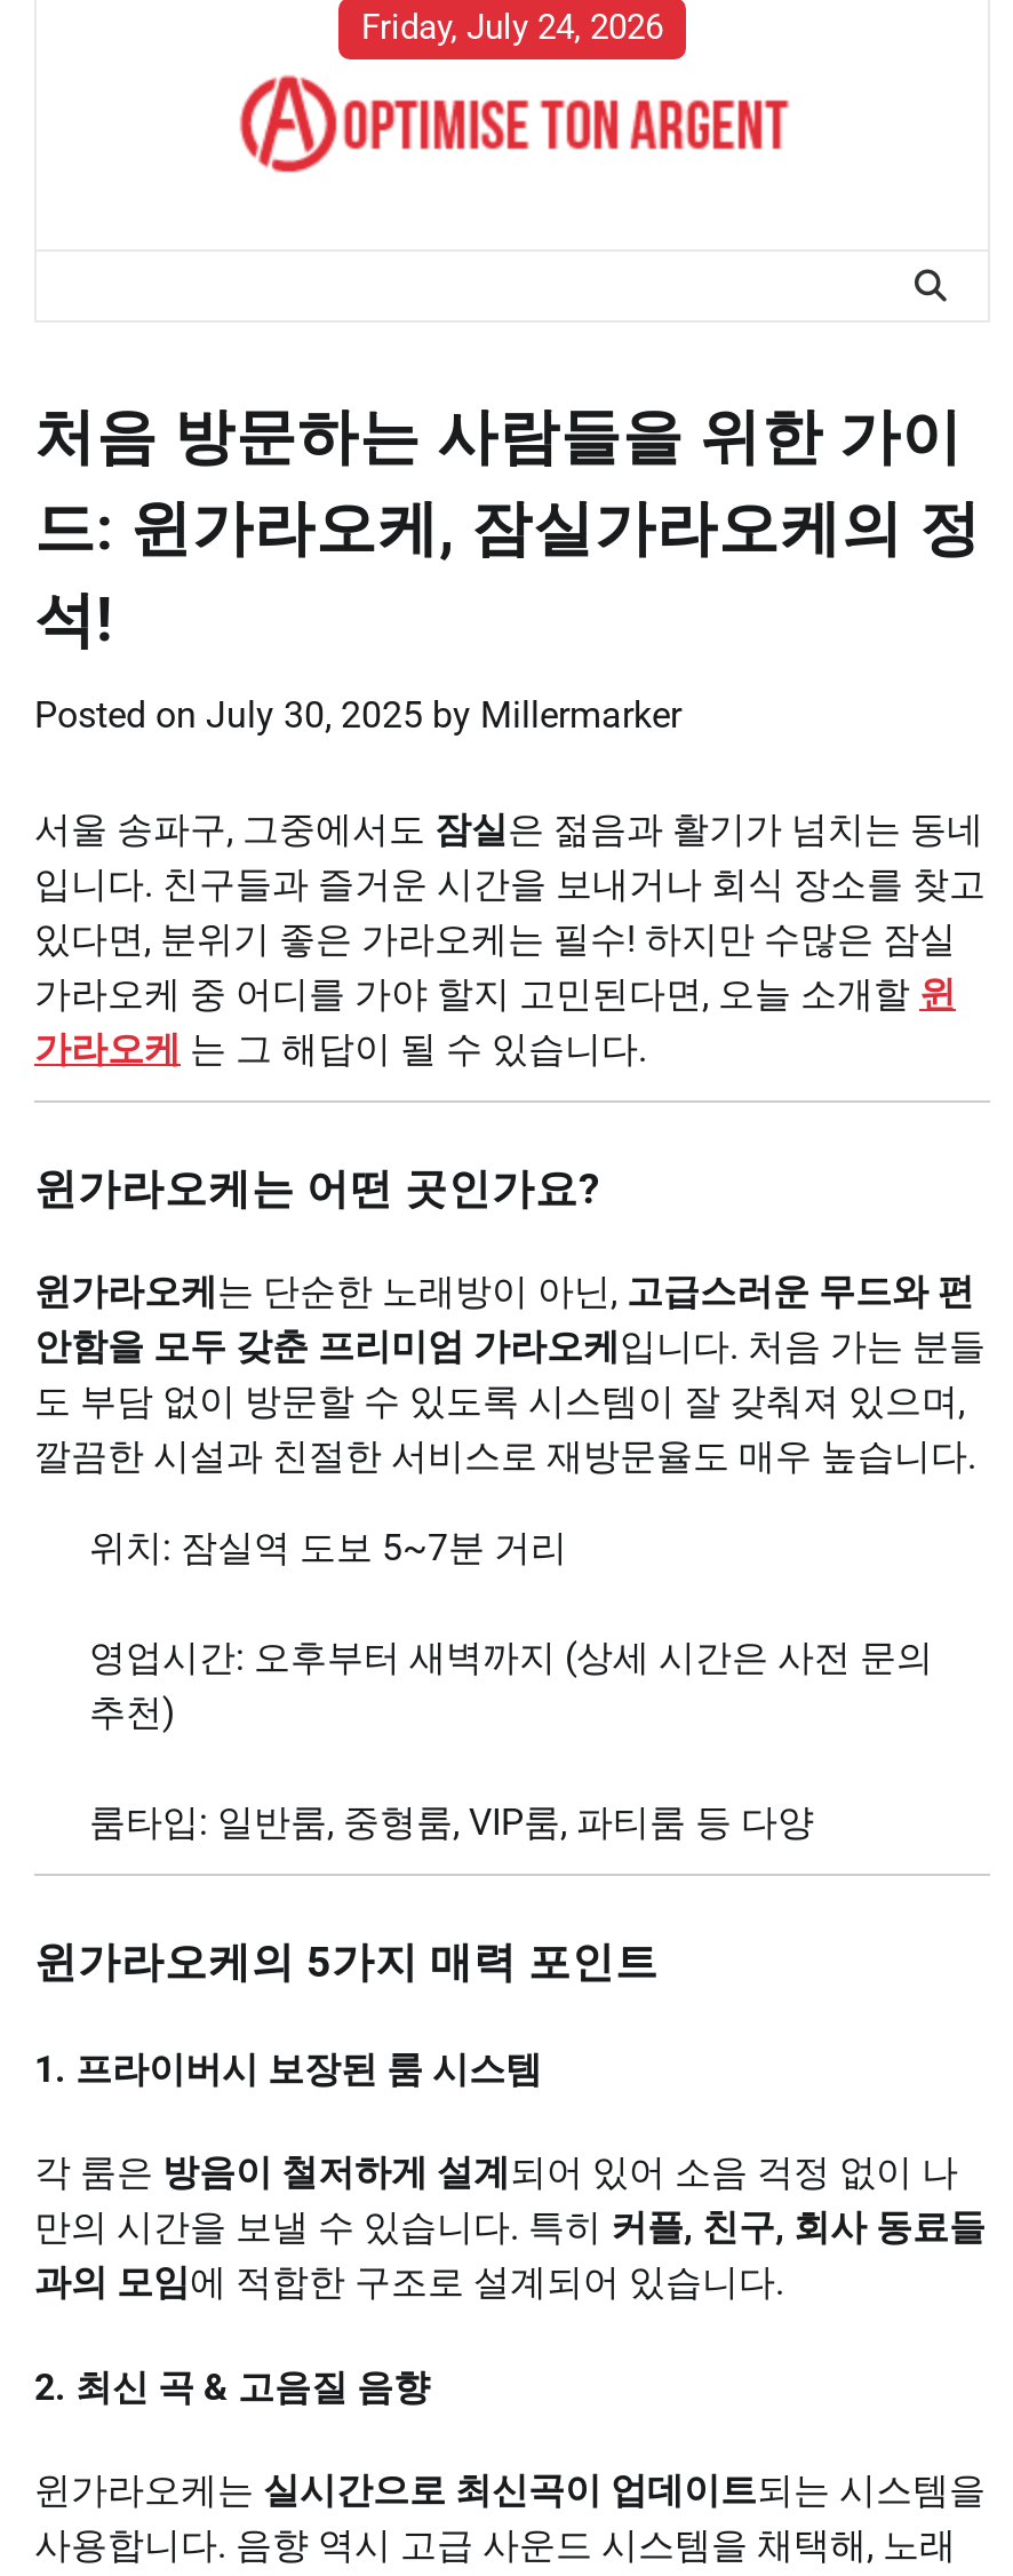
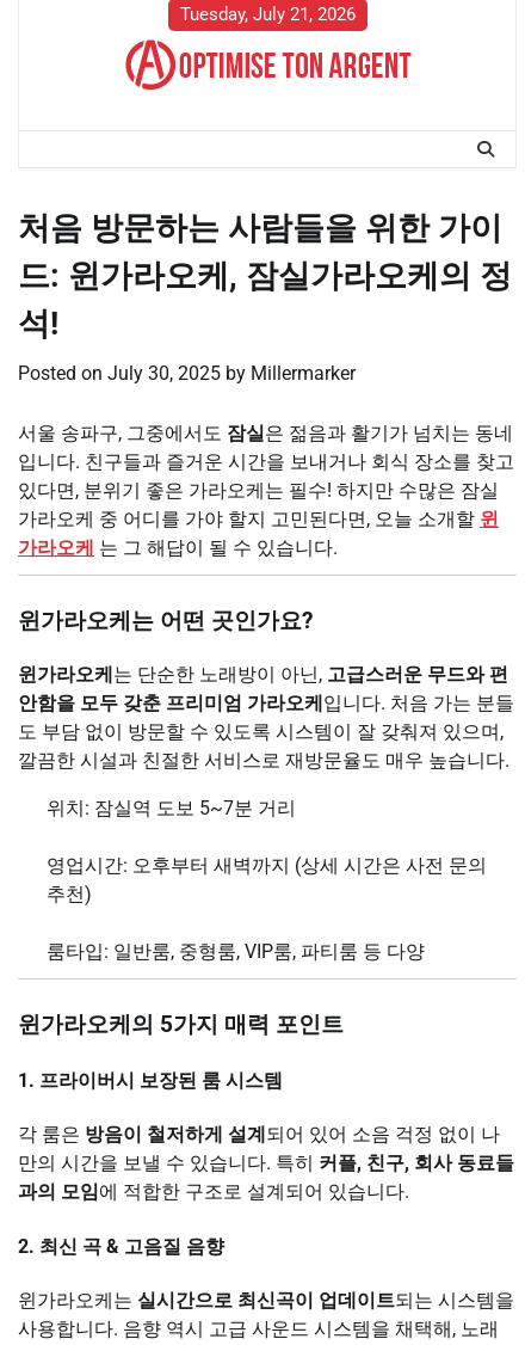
[361,7,663,48] Friday, July 24, 2026 -> [180,4,355,25] Tuesday, July 21, 2026

